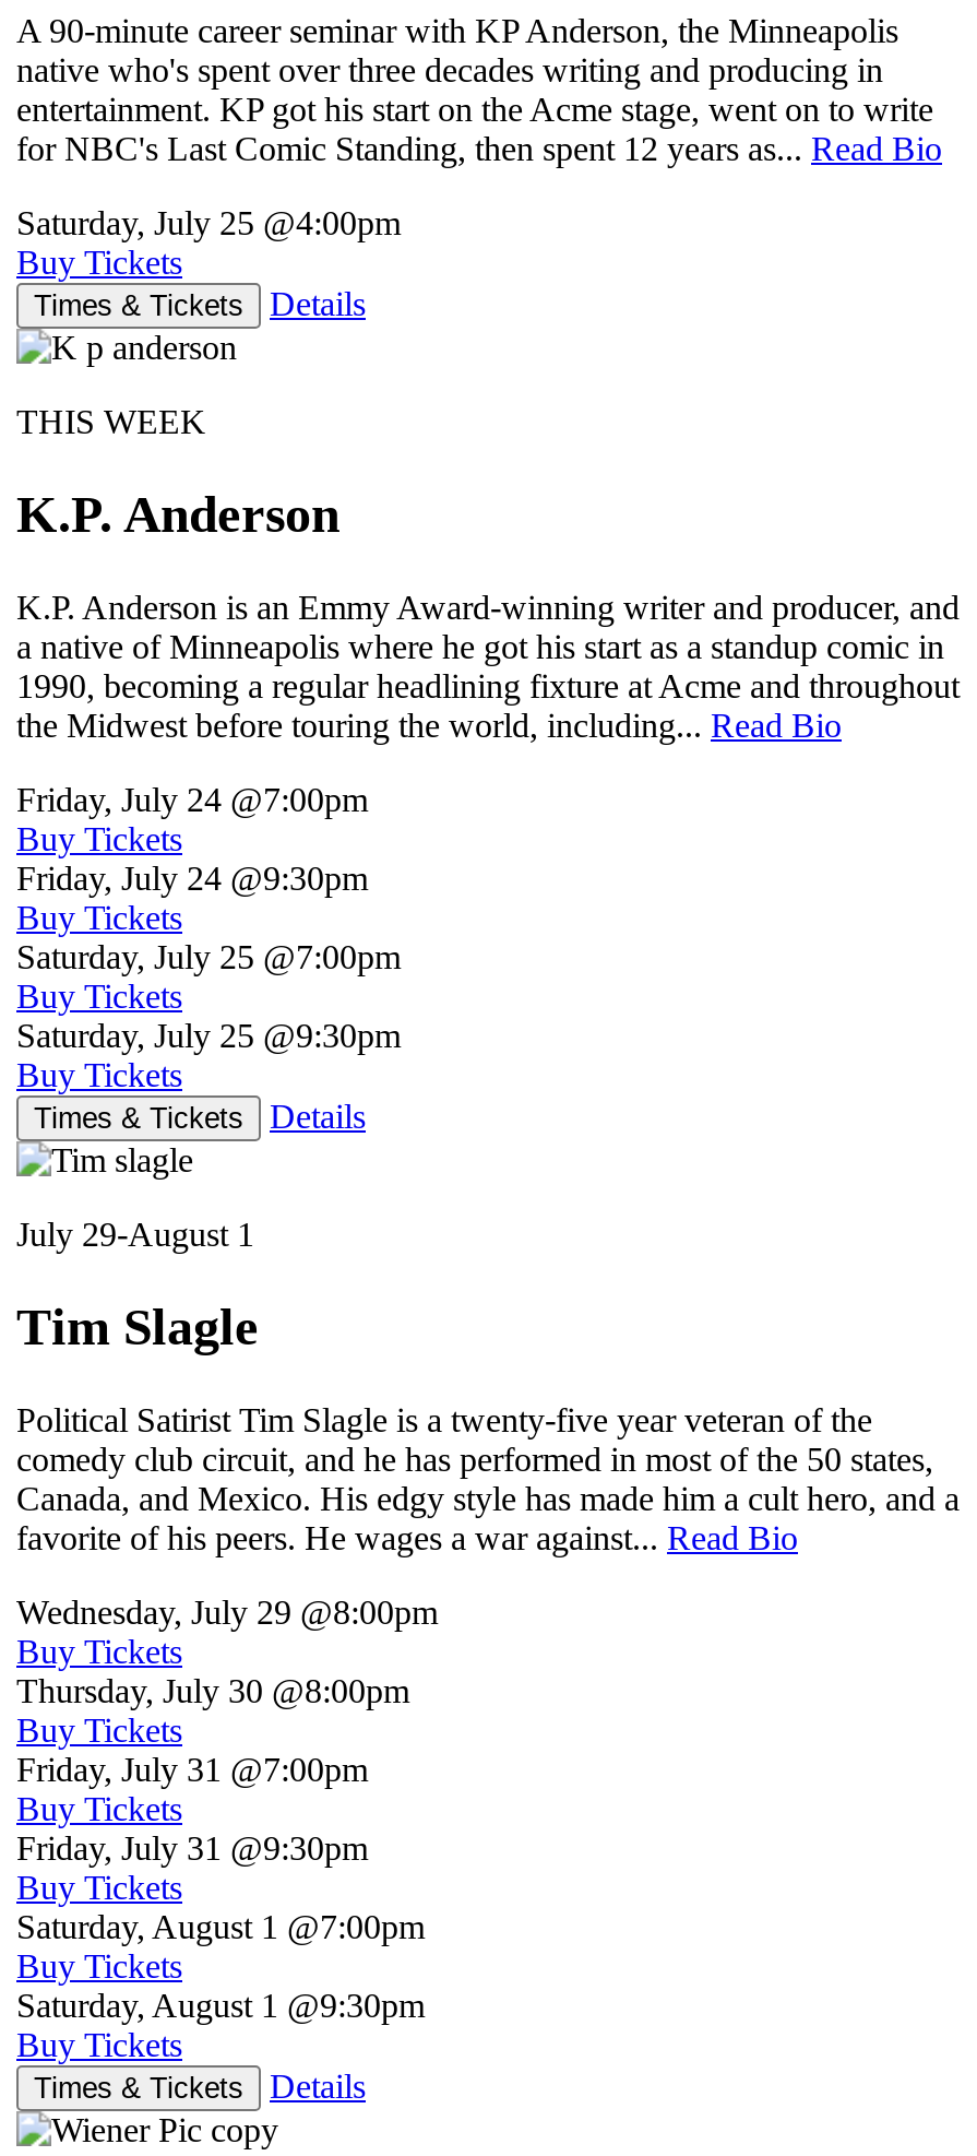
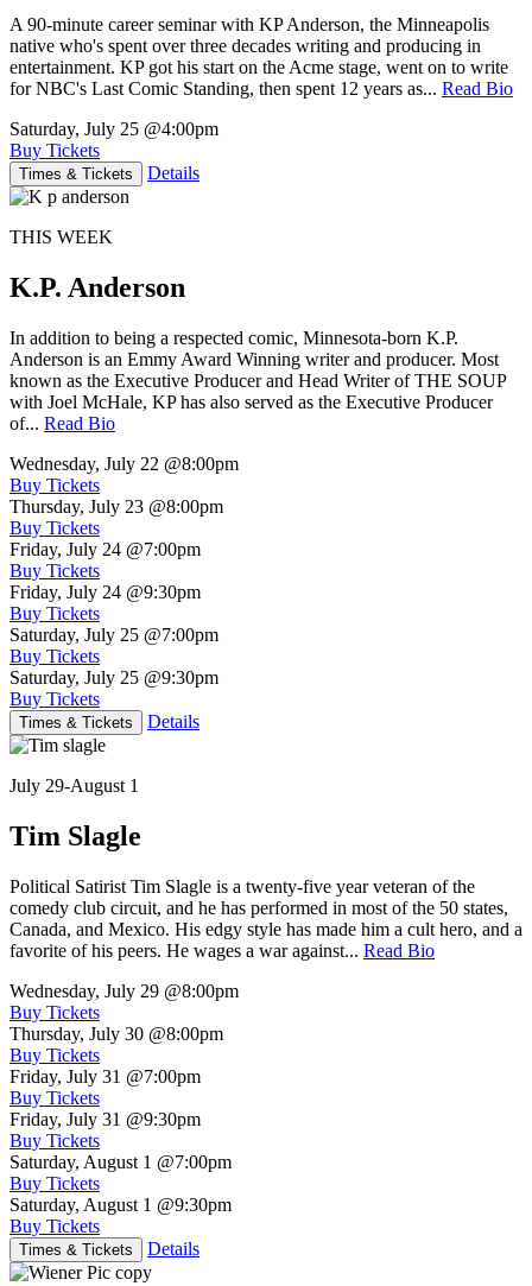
[16,589,960,744] K.P. Anderson is an Emmy Award-winning writer and producer, and | a native of Minneapolis where he got his start as a standup comic in | 1990, becoming a regular headlining fixture at Acme and throughout | the Midwest before touring the world, including... Read Bio -> [9,327,506,538] In addition to being a respected comic, Minnesota-born K.P. | Anderson is an Emmy Award Winning writer and producer. Most | known as the Executive Producer and Head Writer of THE SOUP | with Joel McHale, KP has also served as the Executive Producer | of... Read Bio | Wednesday, July 22 @8:00pm | Buy Tickets | Thursday, July 23 @8:00pm | Buy Tickets

